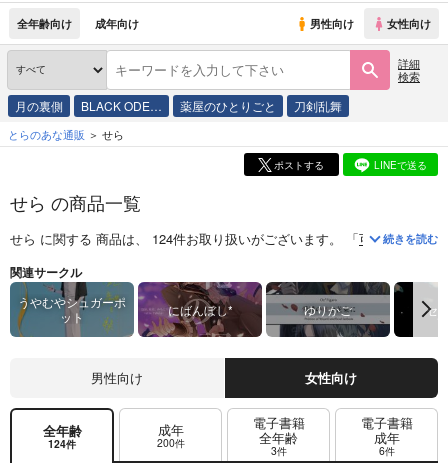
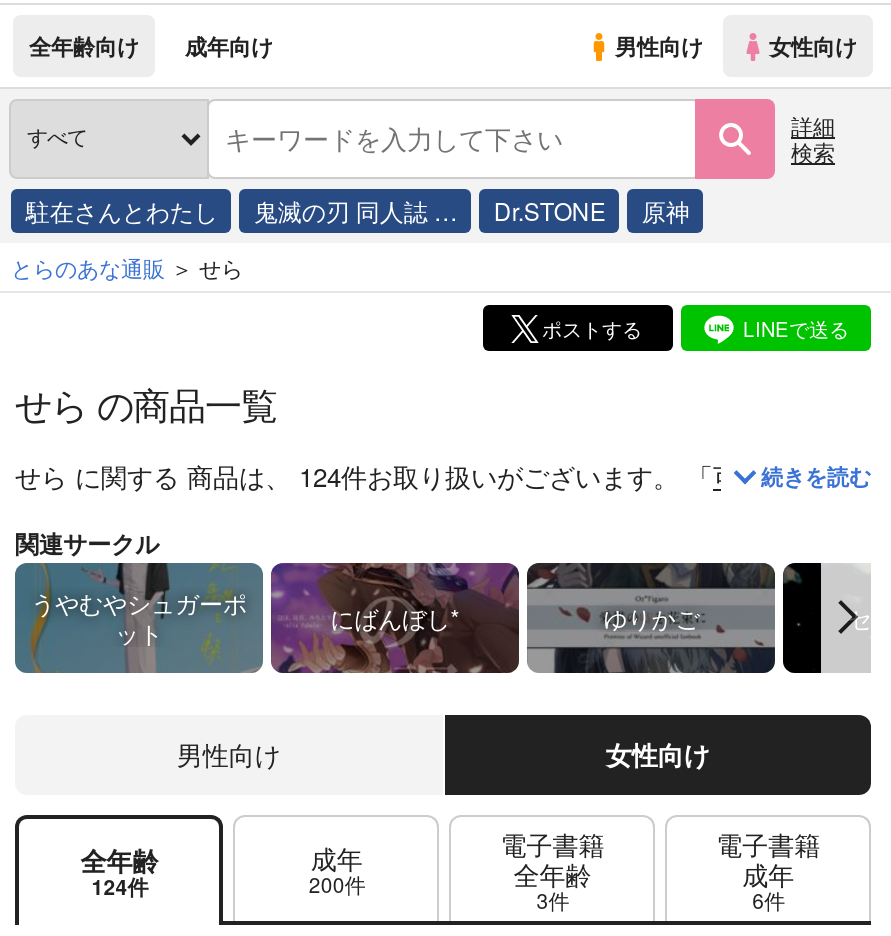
[15,97,342,114] 月の裏側 | BLACK ODE… | 薬屋のひとりごと | 刀剣乱舞 -> [26,193,690,227] 駐在さんとわたし | 鬼滅の刃 同人誌 … | Dr.STONE | 原神

